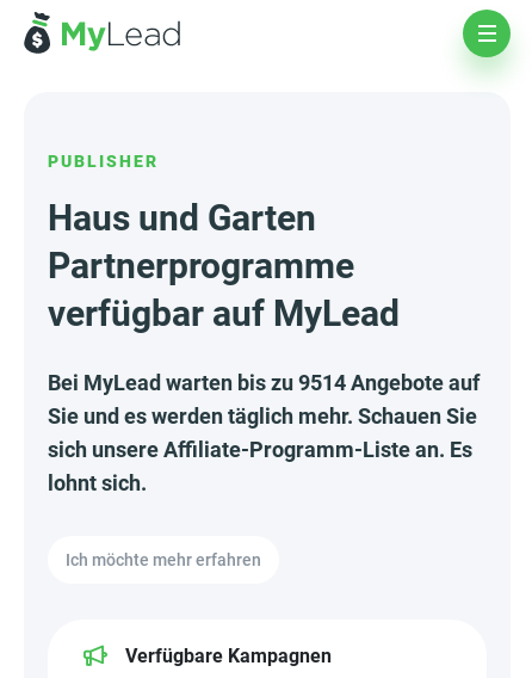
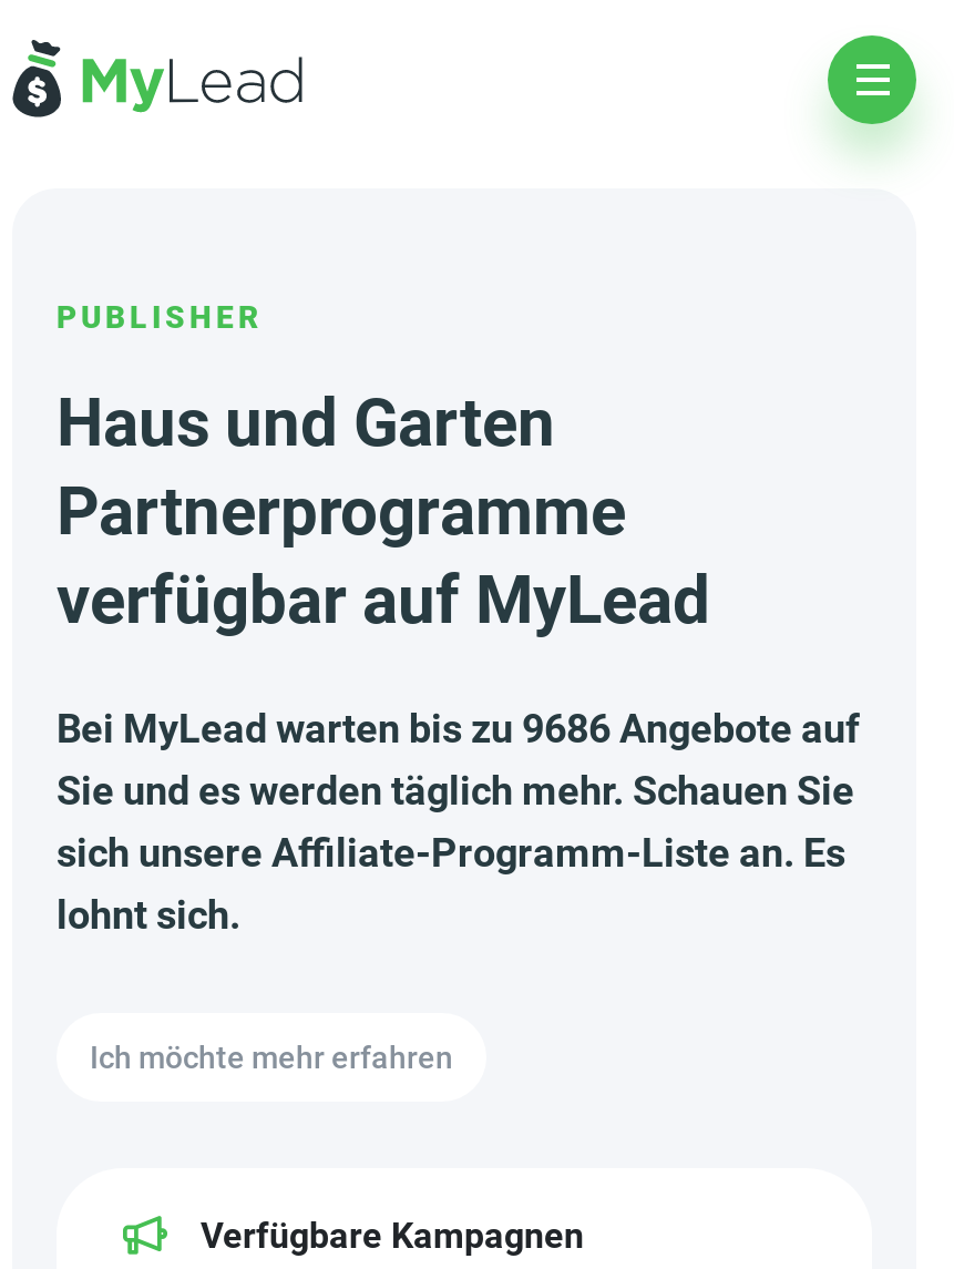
[48,370,480,395] Bei MyLead warten bis zu 9514 Angebote auf -> [57,705,859,751] Bei MyLead warten bis zu 9686 Angebote auf

